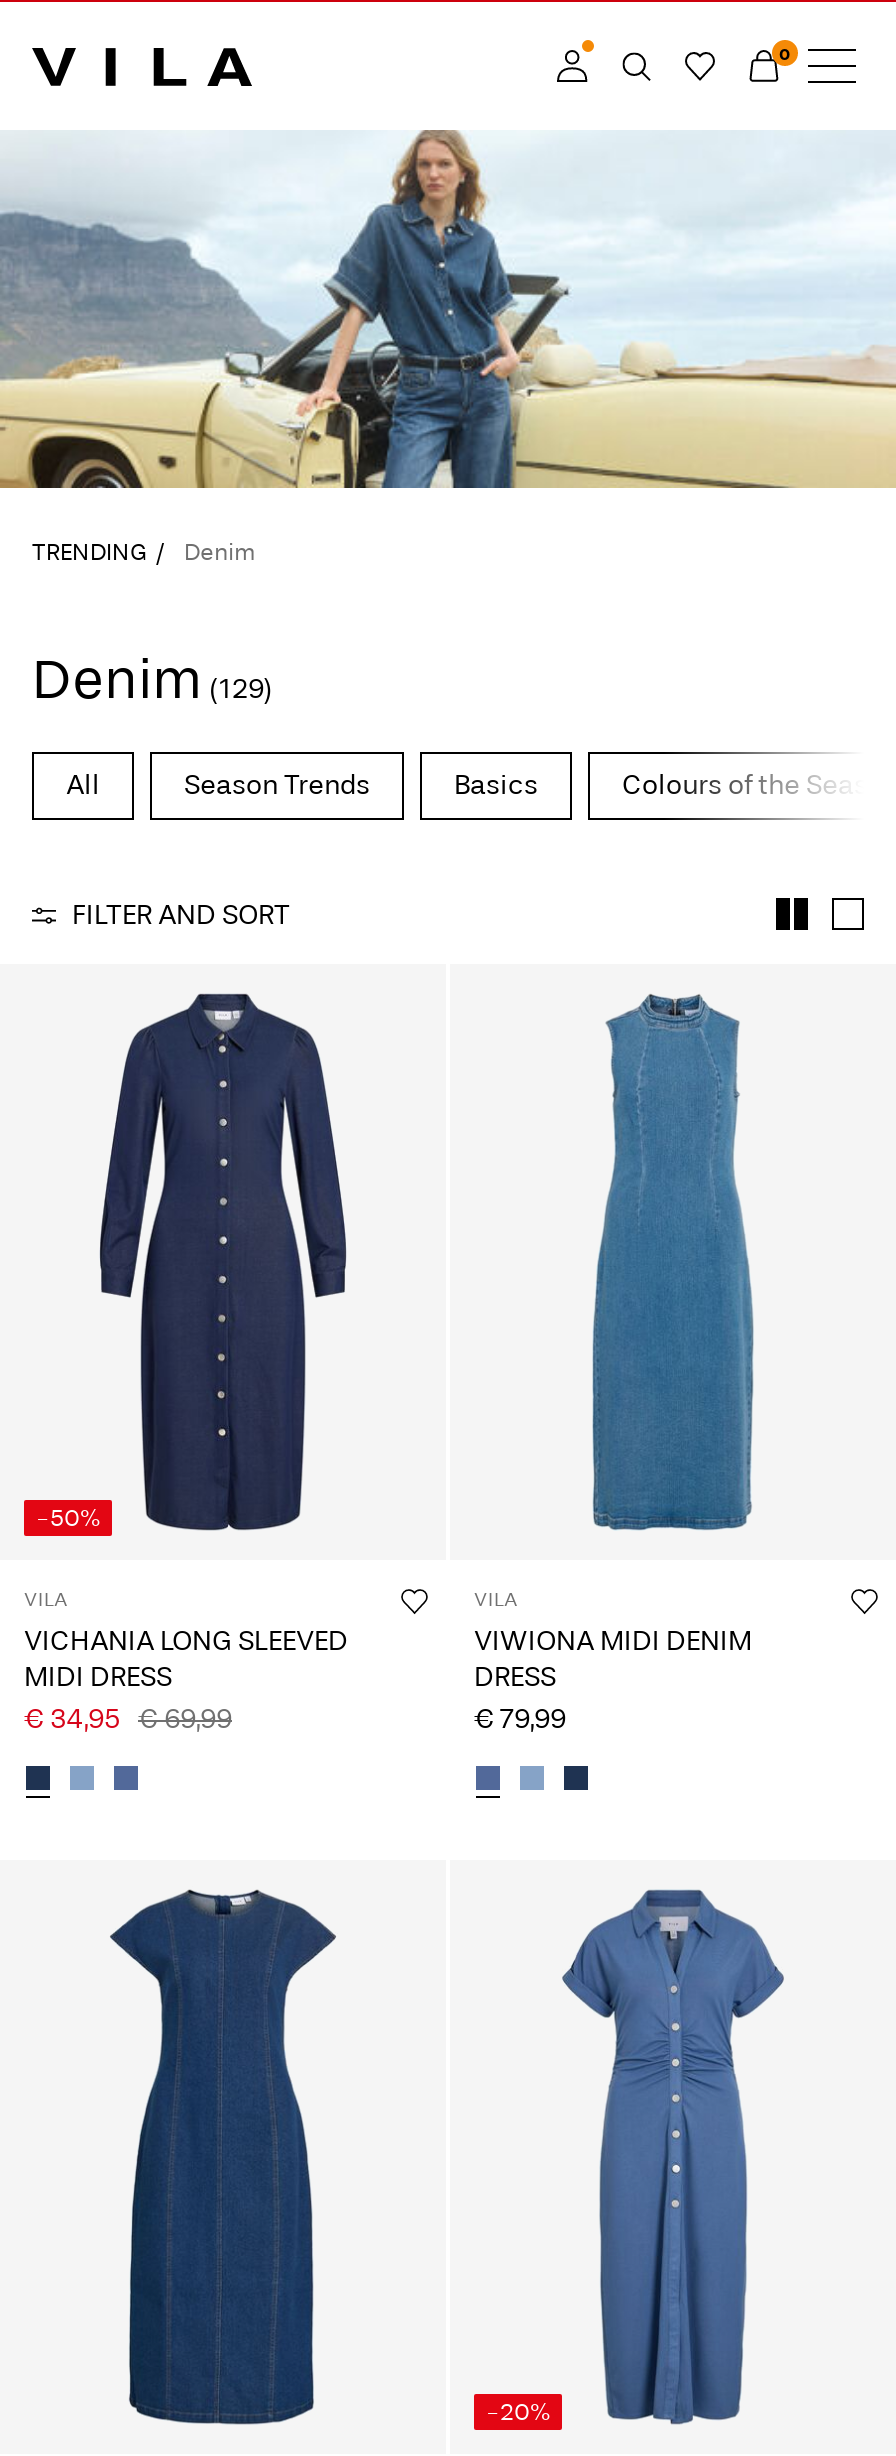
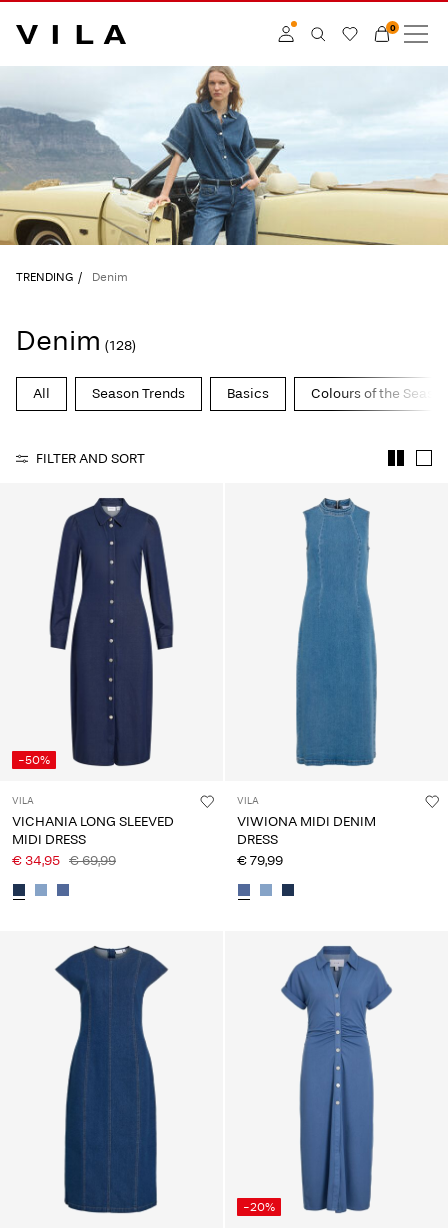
[32,648,272,712] Denim (129) -> [16,325,136,357] Denim (128)

